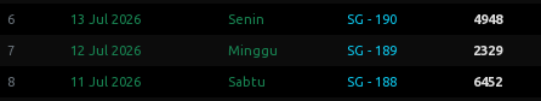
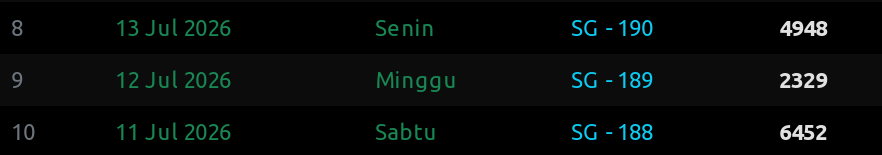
[7,12,14,27] 6 -> [11,16,23,40] 8
[7,43,14,58] 7 -> [11,68,23,92] 9
[7,75,14,89] 8 -> [11,120,35,144] 10

